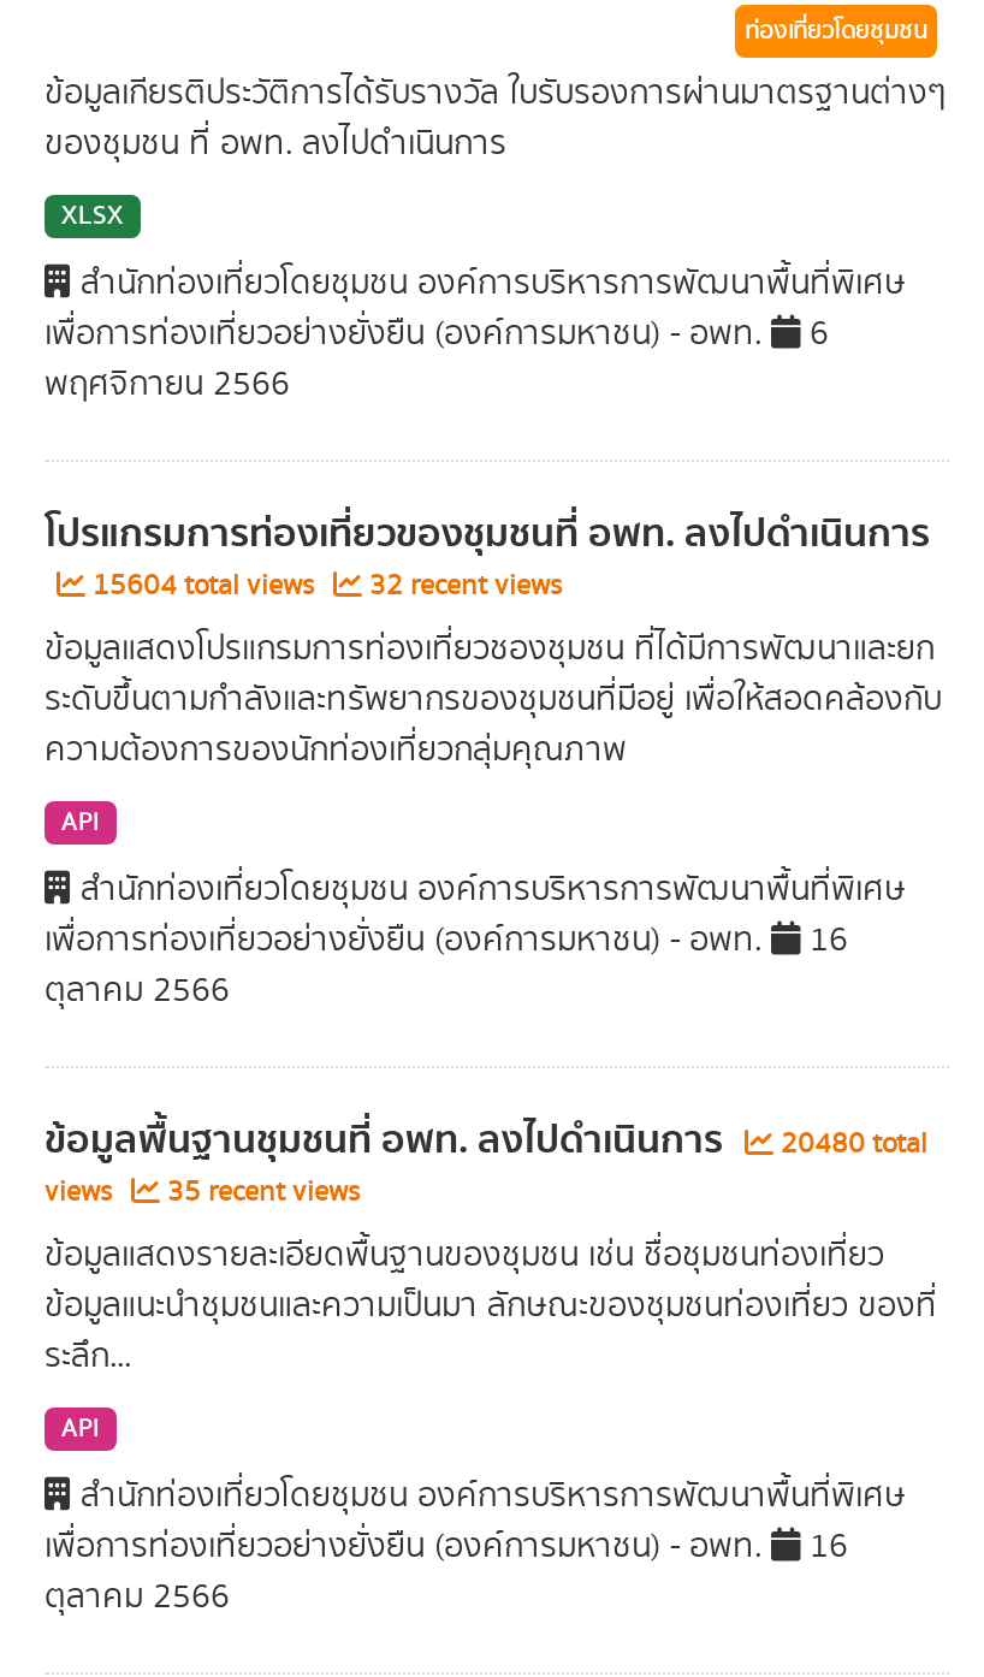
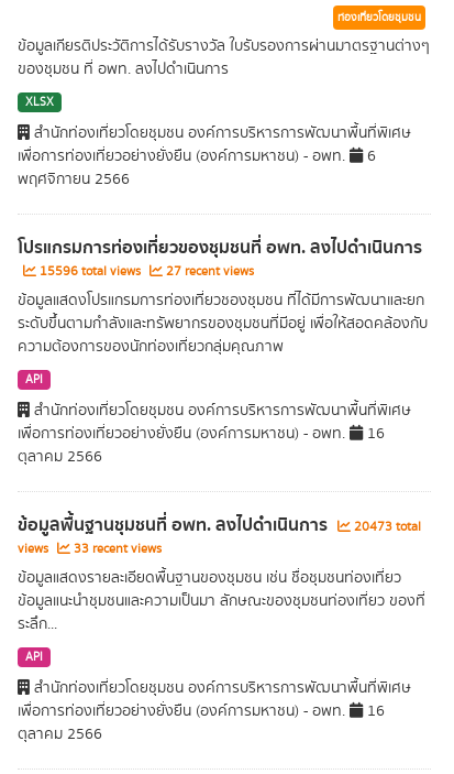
[85,565,321,606] 15604 total views -> [36,262,144,281] 15596 total views
[362,565,562,606] 32 recent views -> [163,262,254,281] 27 recent views
[45,1109,927,1172] ข้อมูลพื้นฐานชุมชนที่ อพท. ลงไปดำเนินการ 20480 total -> [18,511,421,539] ข้อมูลพื้นฐานชุมชนที่ อพท. ลงไปดำเนินการ 20473 total
[45,1172,360,1213] views 35 recent views -> [18,539,162,558] views 33 recent views

